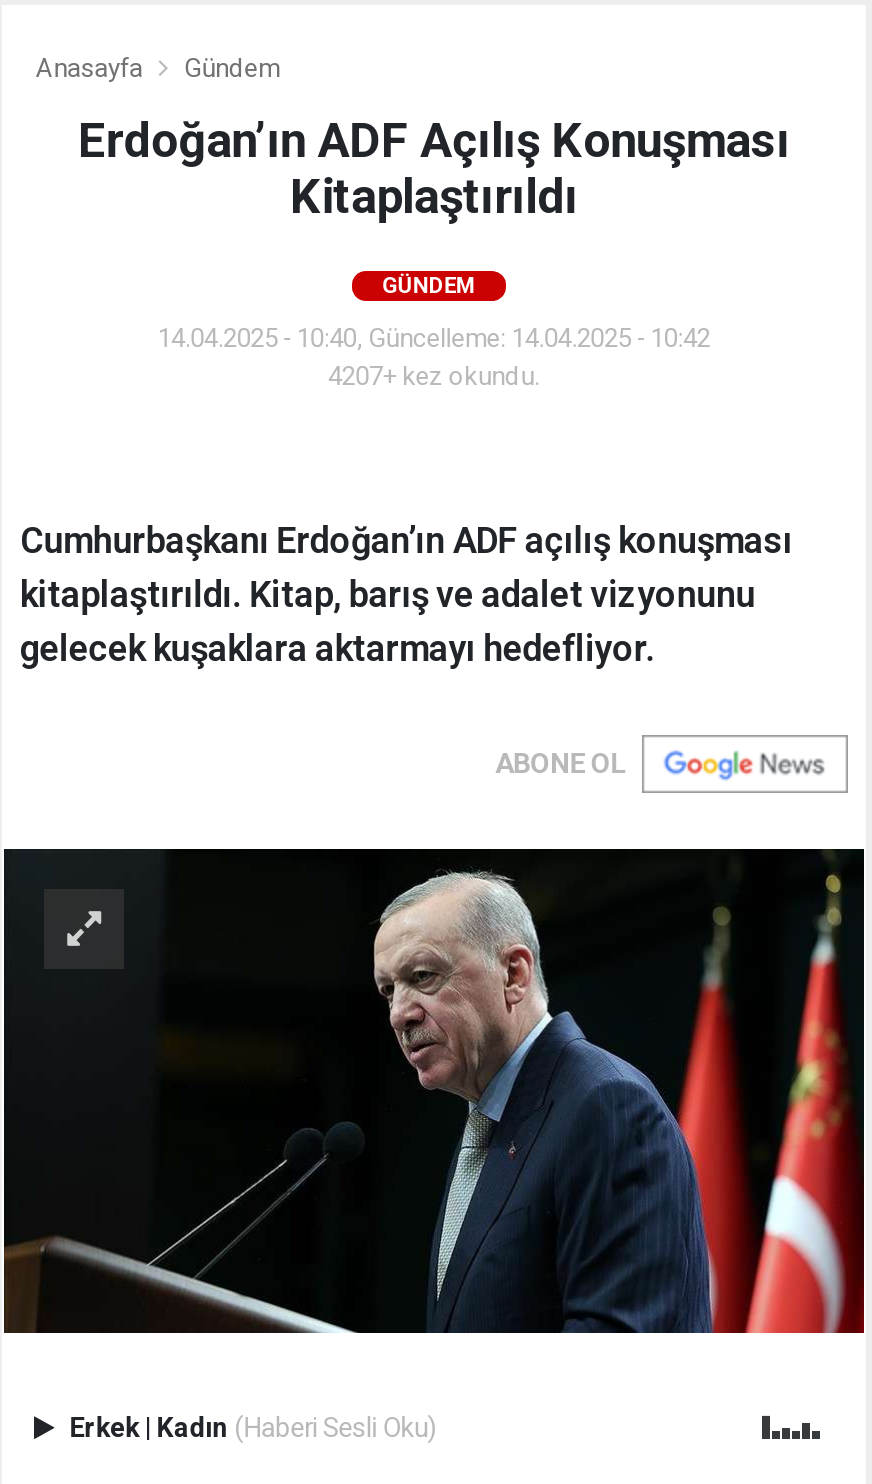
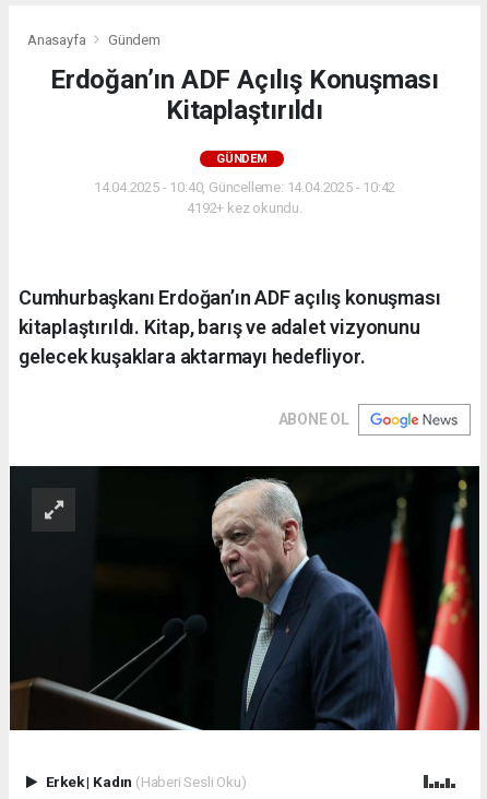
[328,361,540,391] 4207+ kez okundu. -> [187,200,302,216] 4192+ kez okundu.

